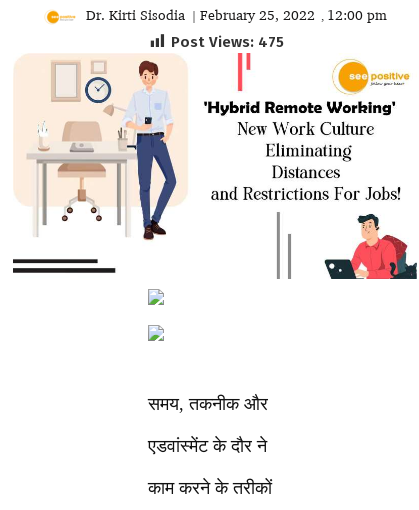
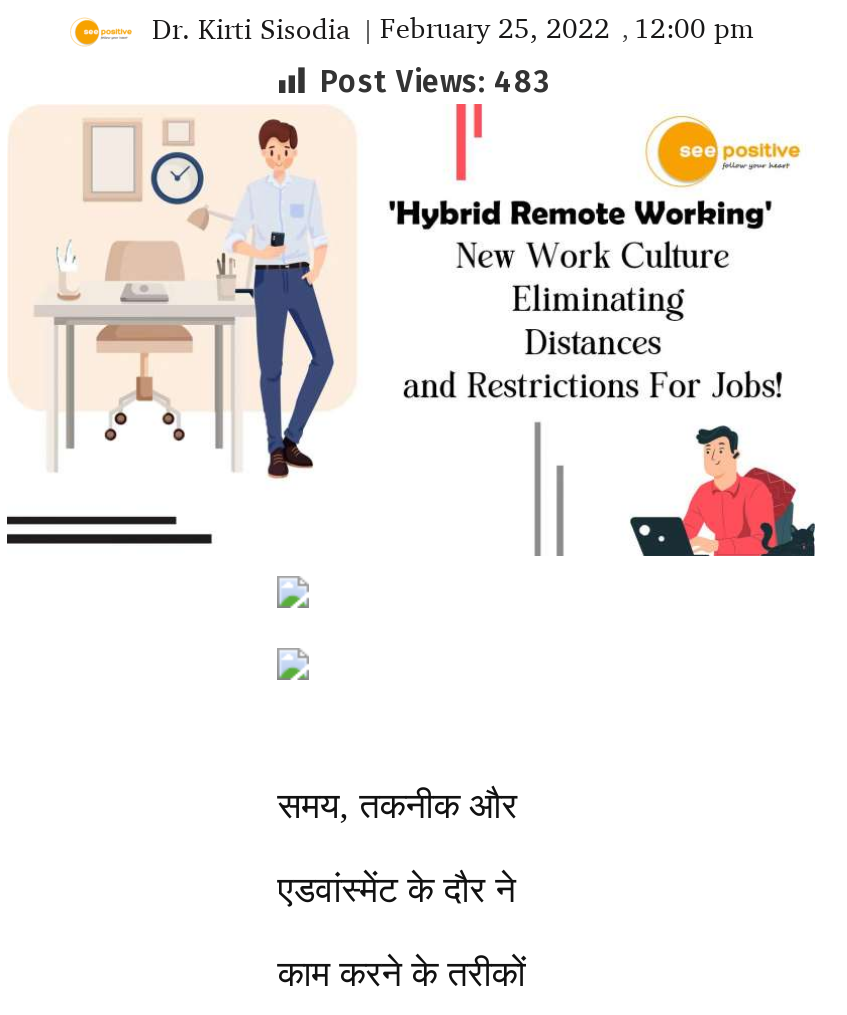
[170,33,283,51] Post Views: 475 -> [320,63,550,99] Post Views: 483

